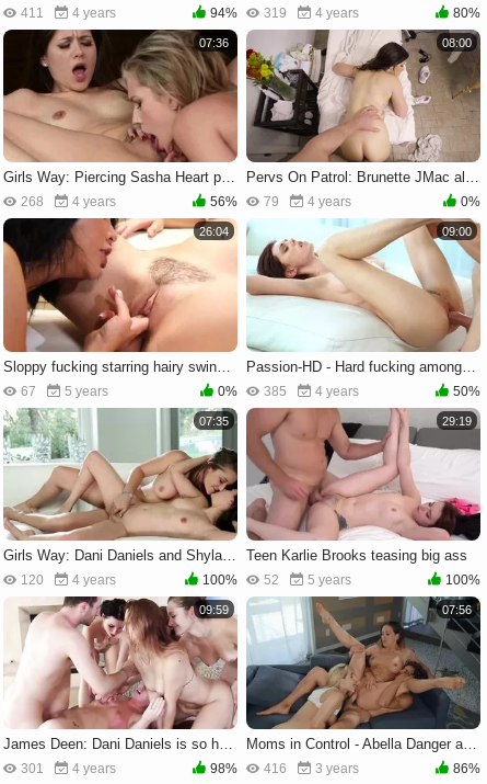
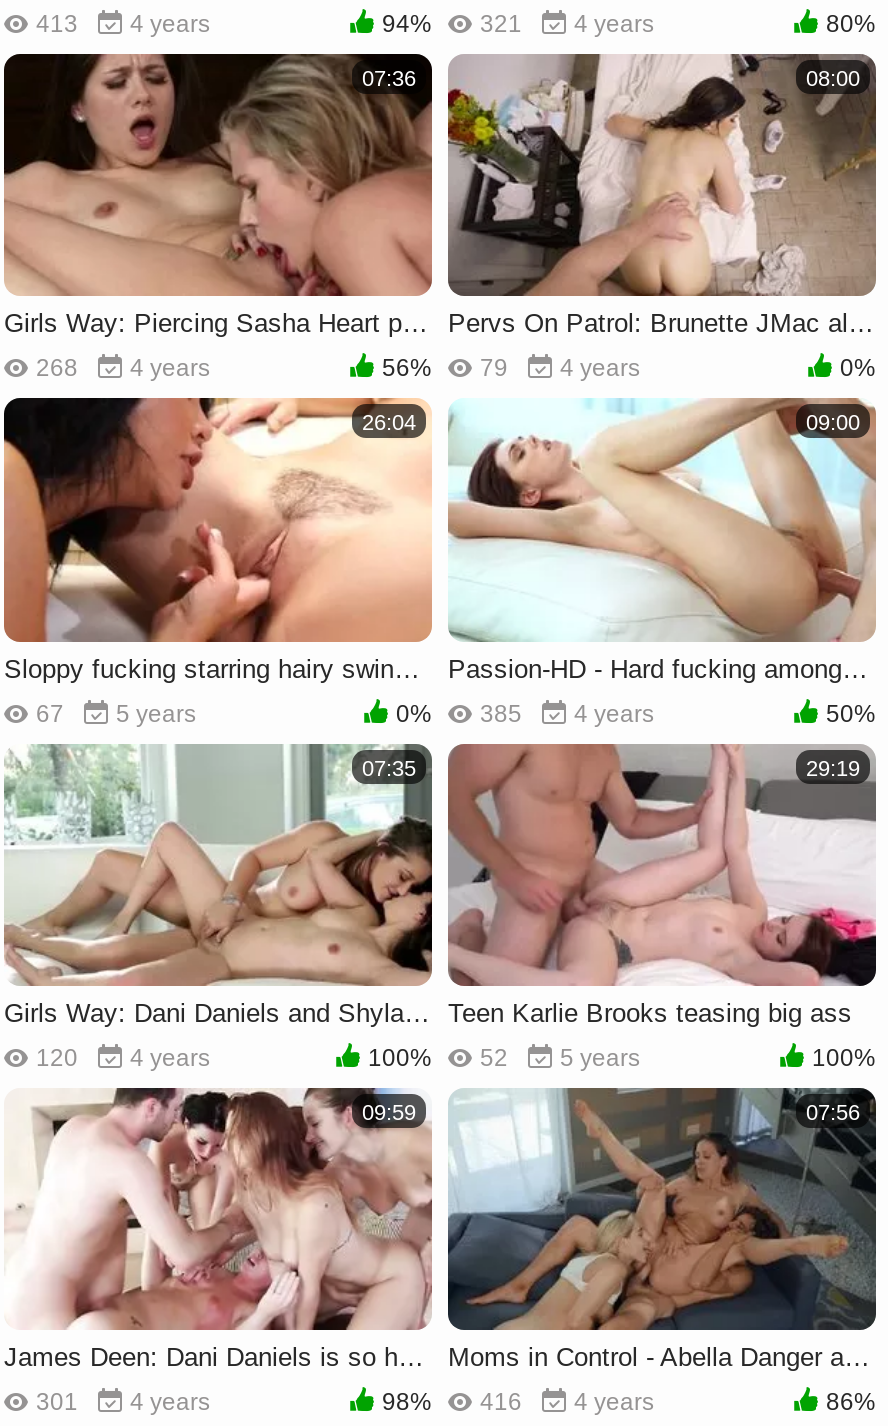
[21,6,116,21] 411 4 years -> [36,10,210,38] 413 4 years
[210,6,359,21] 94% 319 4 years -> [382,10,654,38] 94% 321 4 years
[210,761,359,776] 98% 416 3 years -> [382,1388,654,1416] 98% 416 4 years

